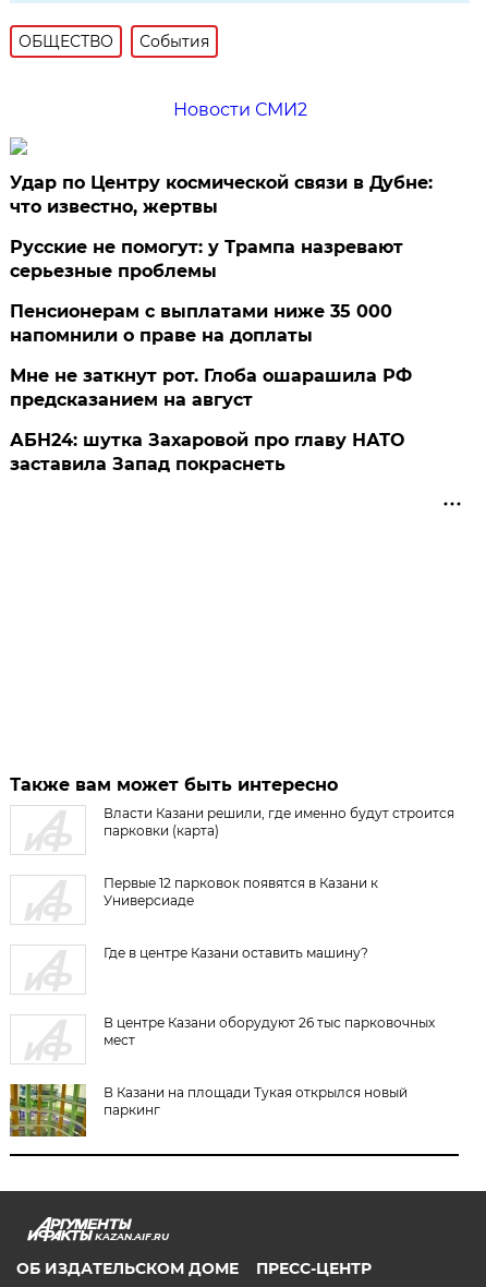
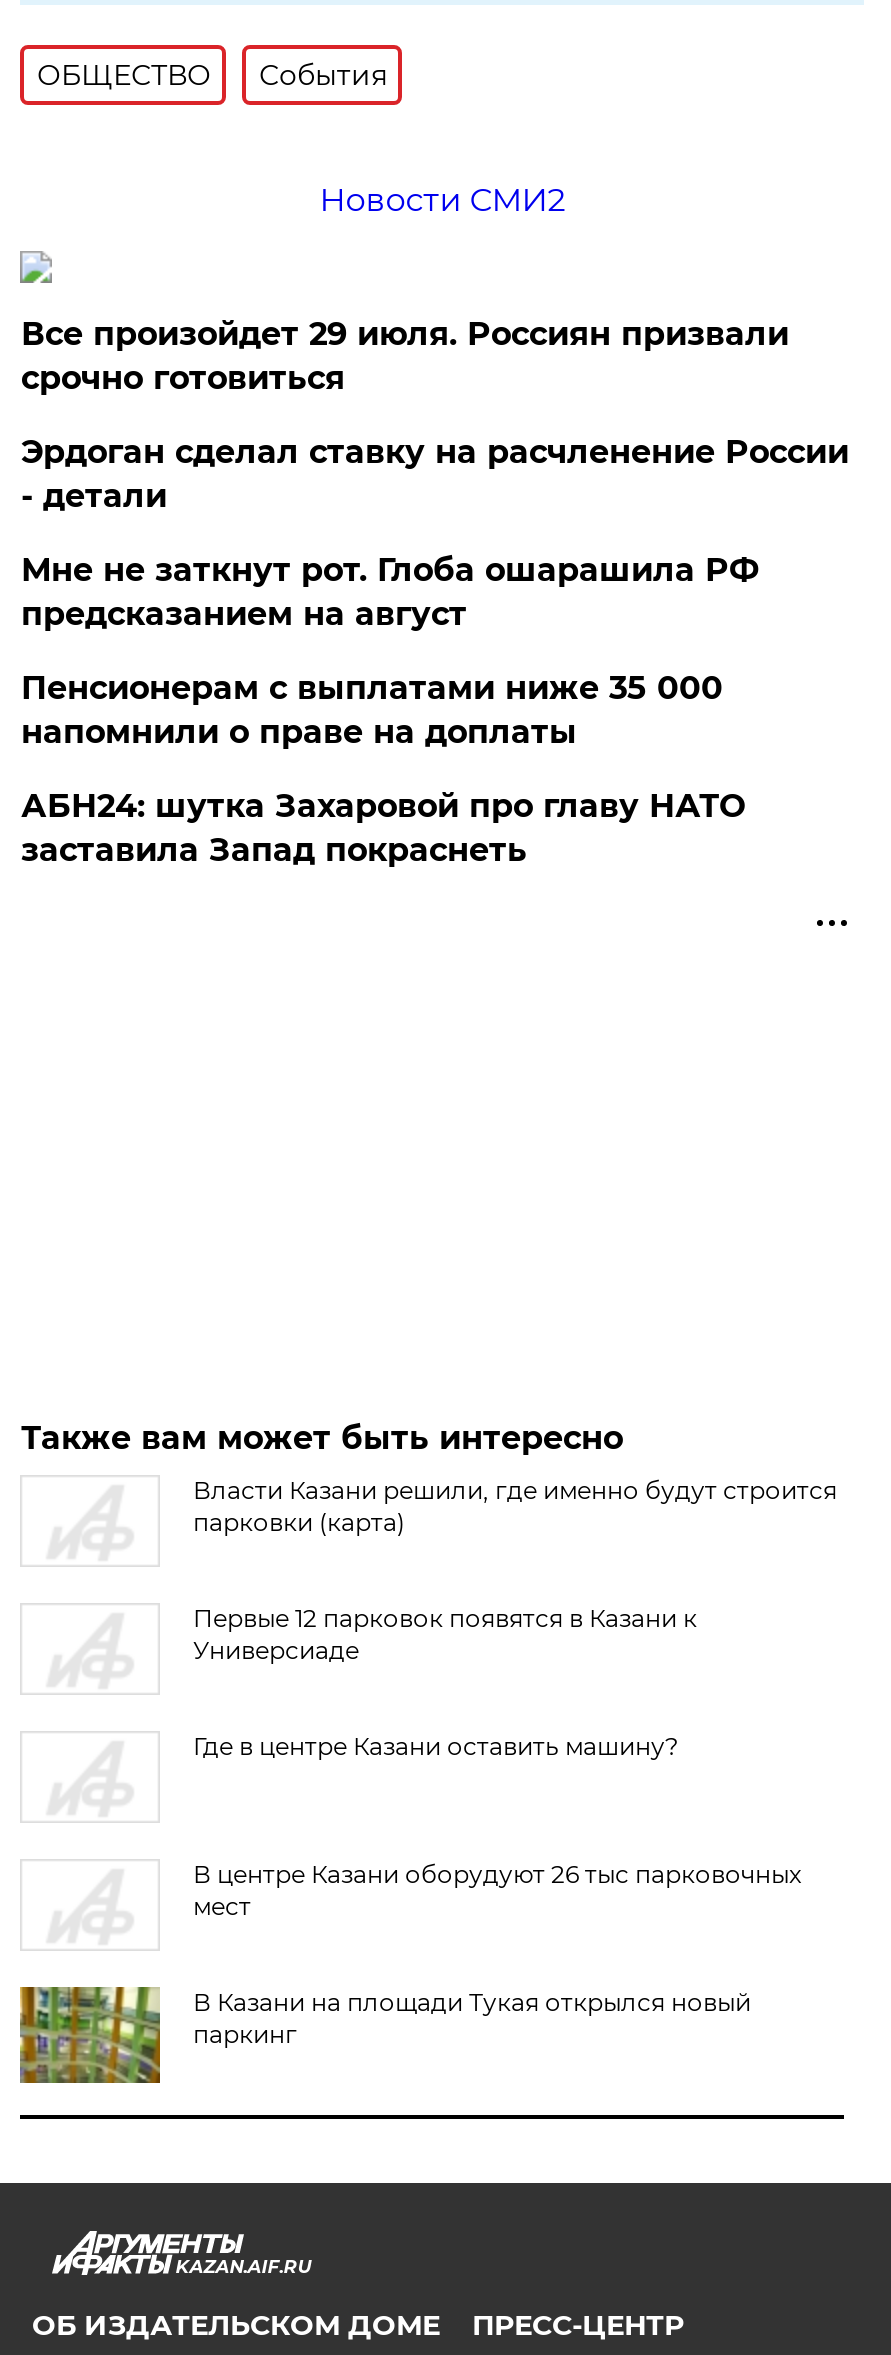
[10,172,433,281] Удар по Центру космической связи в Дубне: | что известно, жертвы | Русские не помогут: у Трампа назревают | серьезные проблемы -> [21,315,849,515] Все произойдет 29 июля. Россиян призвали | срочно готовиться | Эрдоган сделал ставку на расчленение России | - детали
moved [10,301,393,346] -> [21,669,723,751]: Пенсионерам с выплатами ниже 35 000 | напомнили о праве на доплаты
moved [10,365,412,410] -> [21,551,759,633]: Мне не заткнут рот. Глоба ошарашила РФ | предсказанием на август

